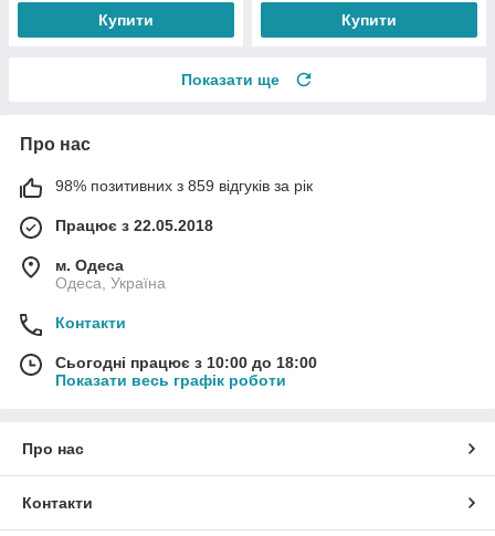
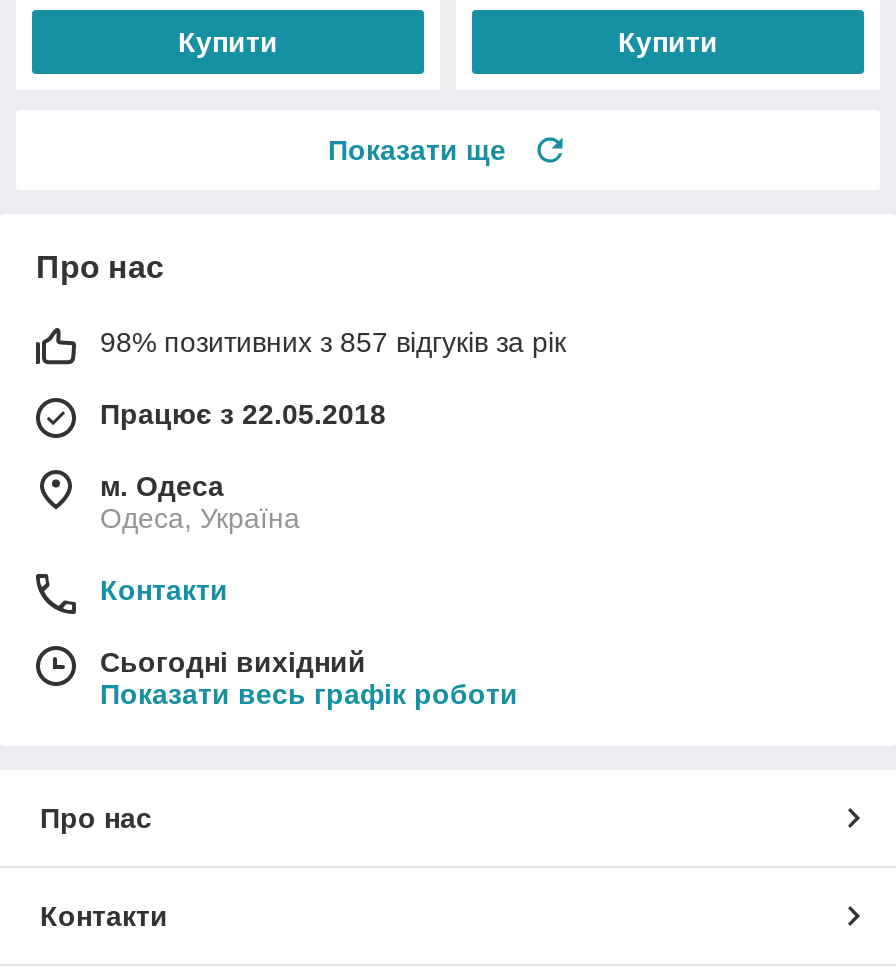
[55,177,313,195] 98% позитивних з 859 відгуків за рік -> [100,326,566,358] 98% позитивних з 857 відгуків за рік
[55,354,317,371] Сьогодні працює з 10:00 до 18:00 -> [100,646,366,678] Сьогодні вихідний

